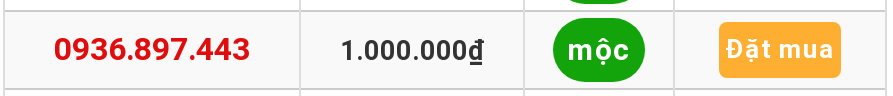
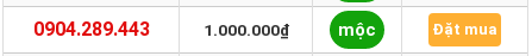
[54,30,250,68] 0936.897.443 -> [33,18,149,41] 0904.289.443

